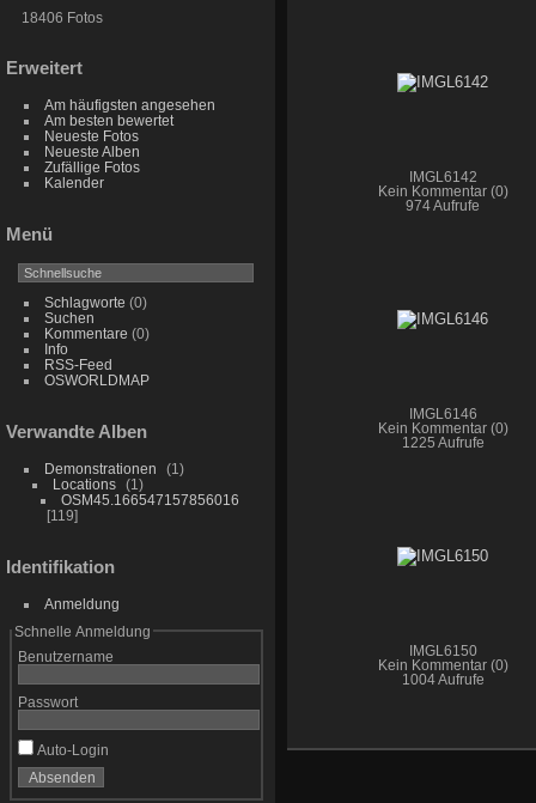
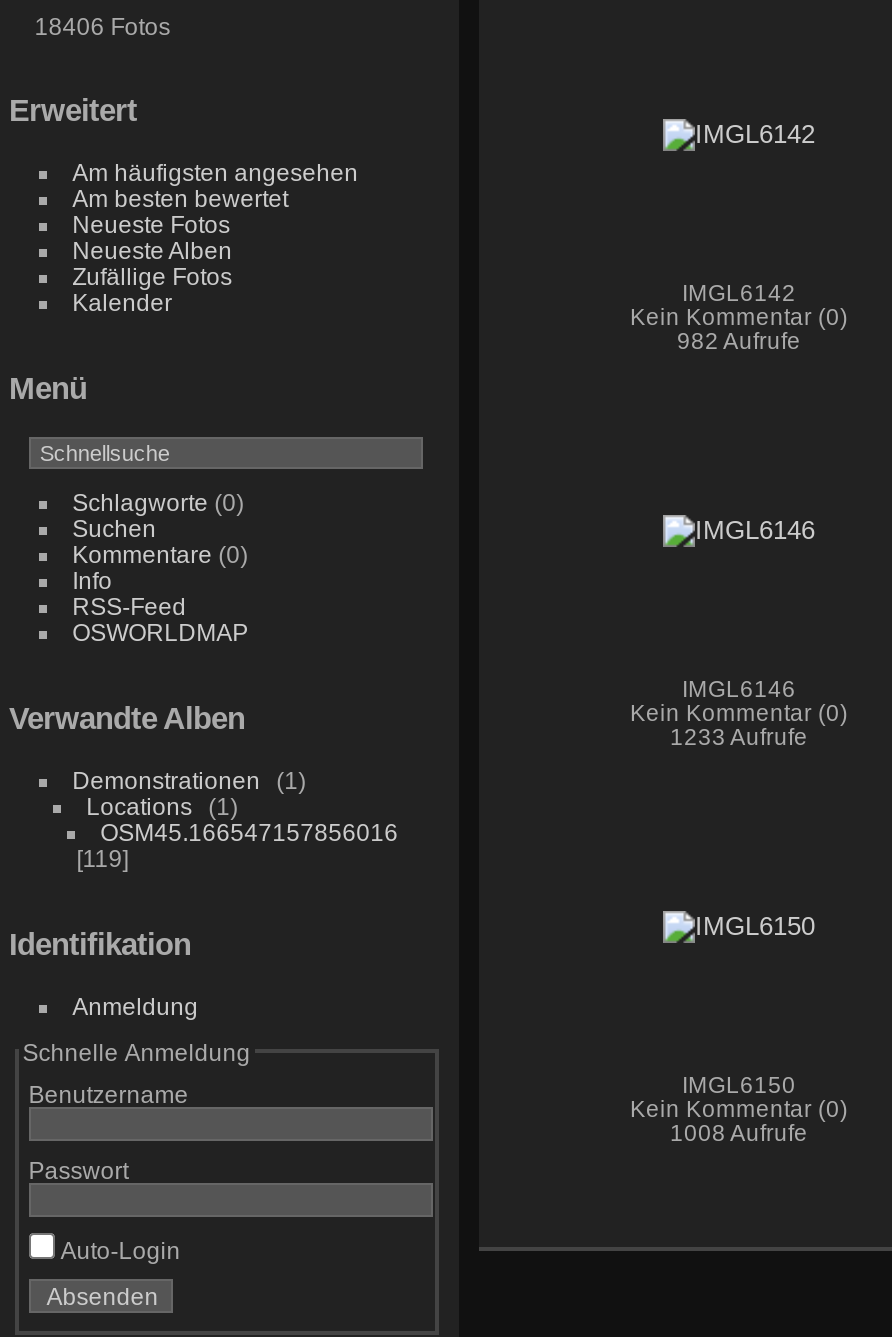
[406,199,480,213] 974 Aufrufe -> [677,330,801,354] 982 Aufrufe
[401,436,484,450] 1225 Aufrufe -> [670,726,808,750] 1233 Aufrufe
[401,673,484,688] 1004 Aufrufe -> [670,1122,808,1146] 1008 Aufrufe

